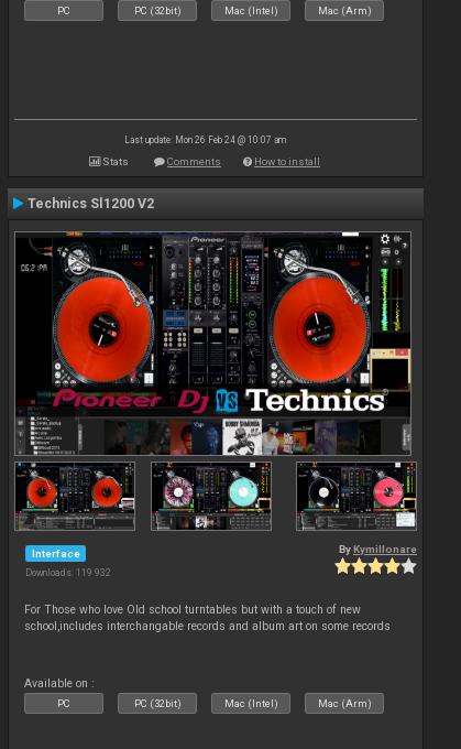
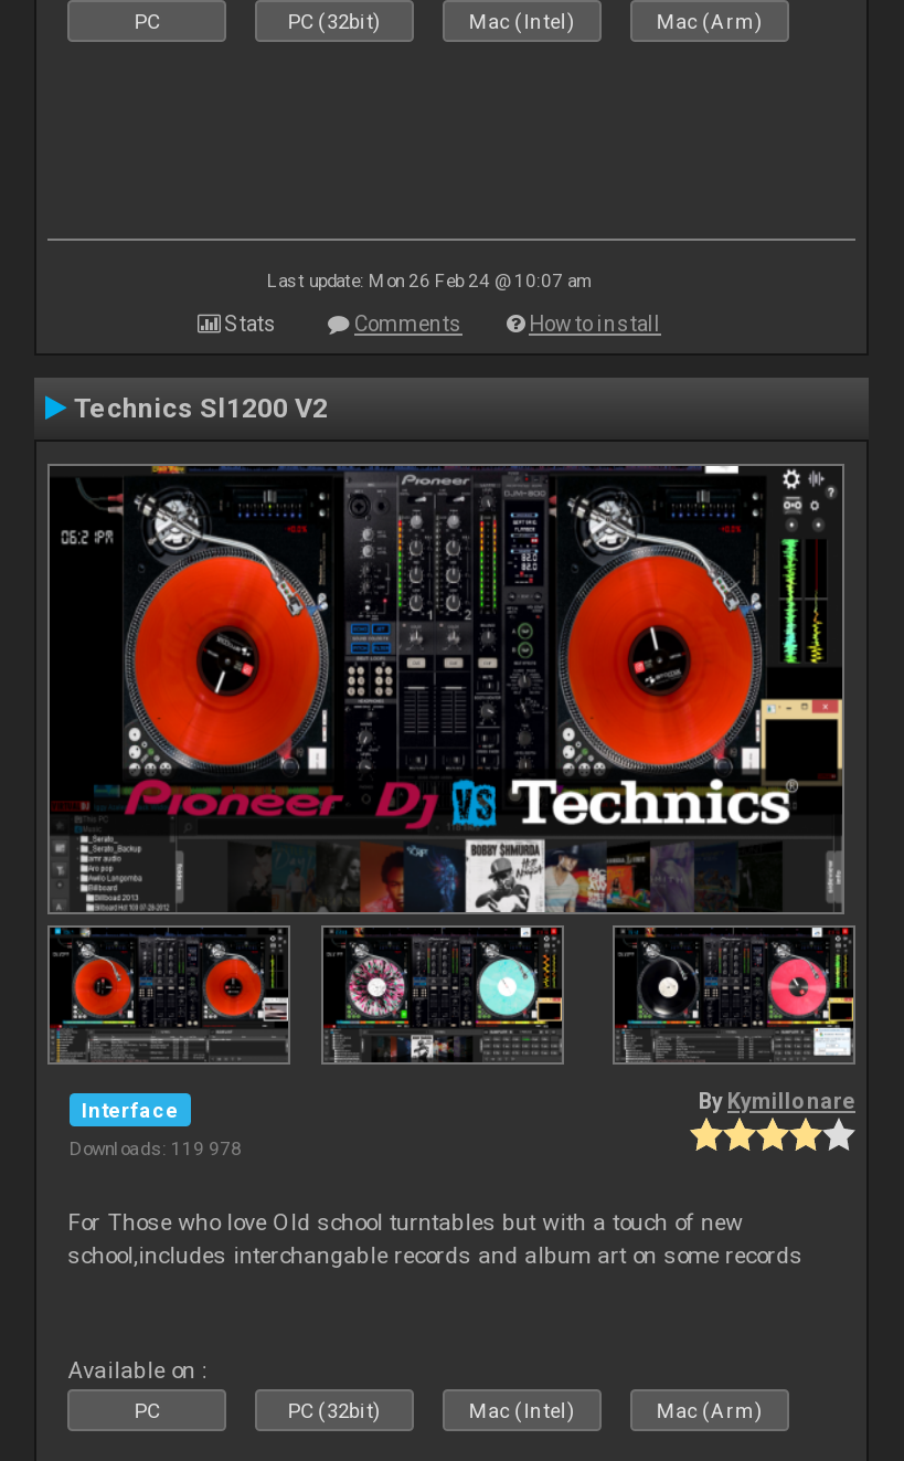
[25,568,111,579] Downloads: 119 932 -> [70,1139,242,1161] Downloads: 119 978

